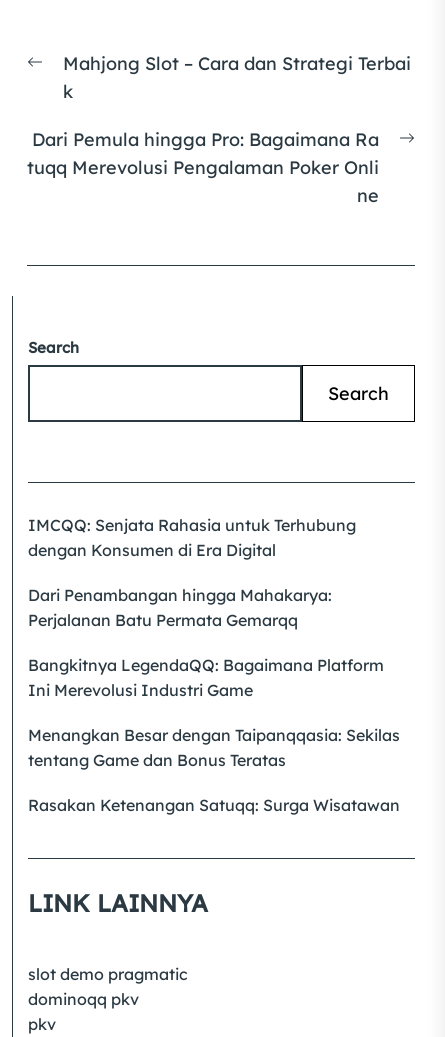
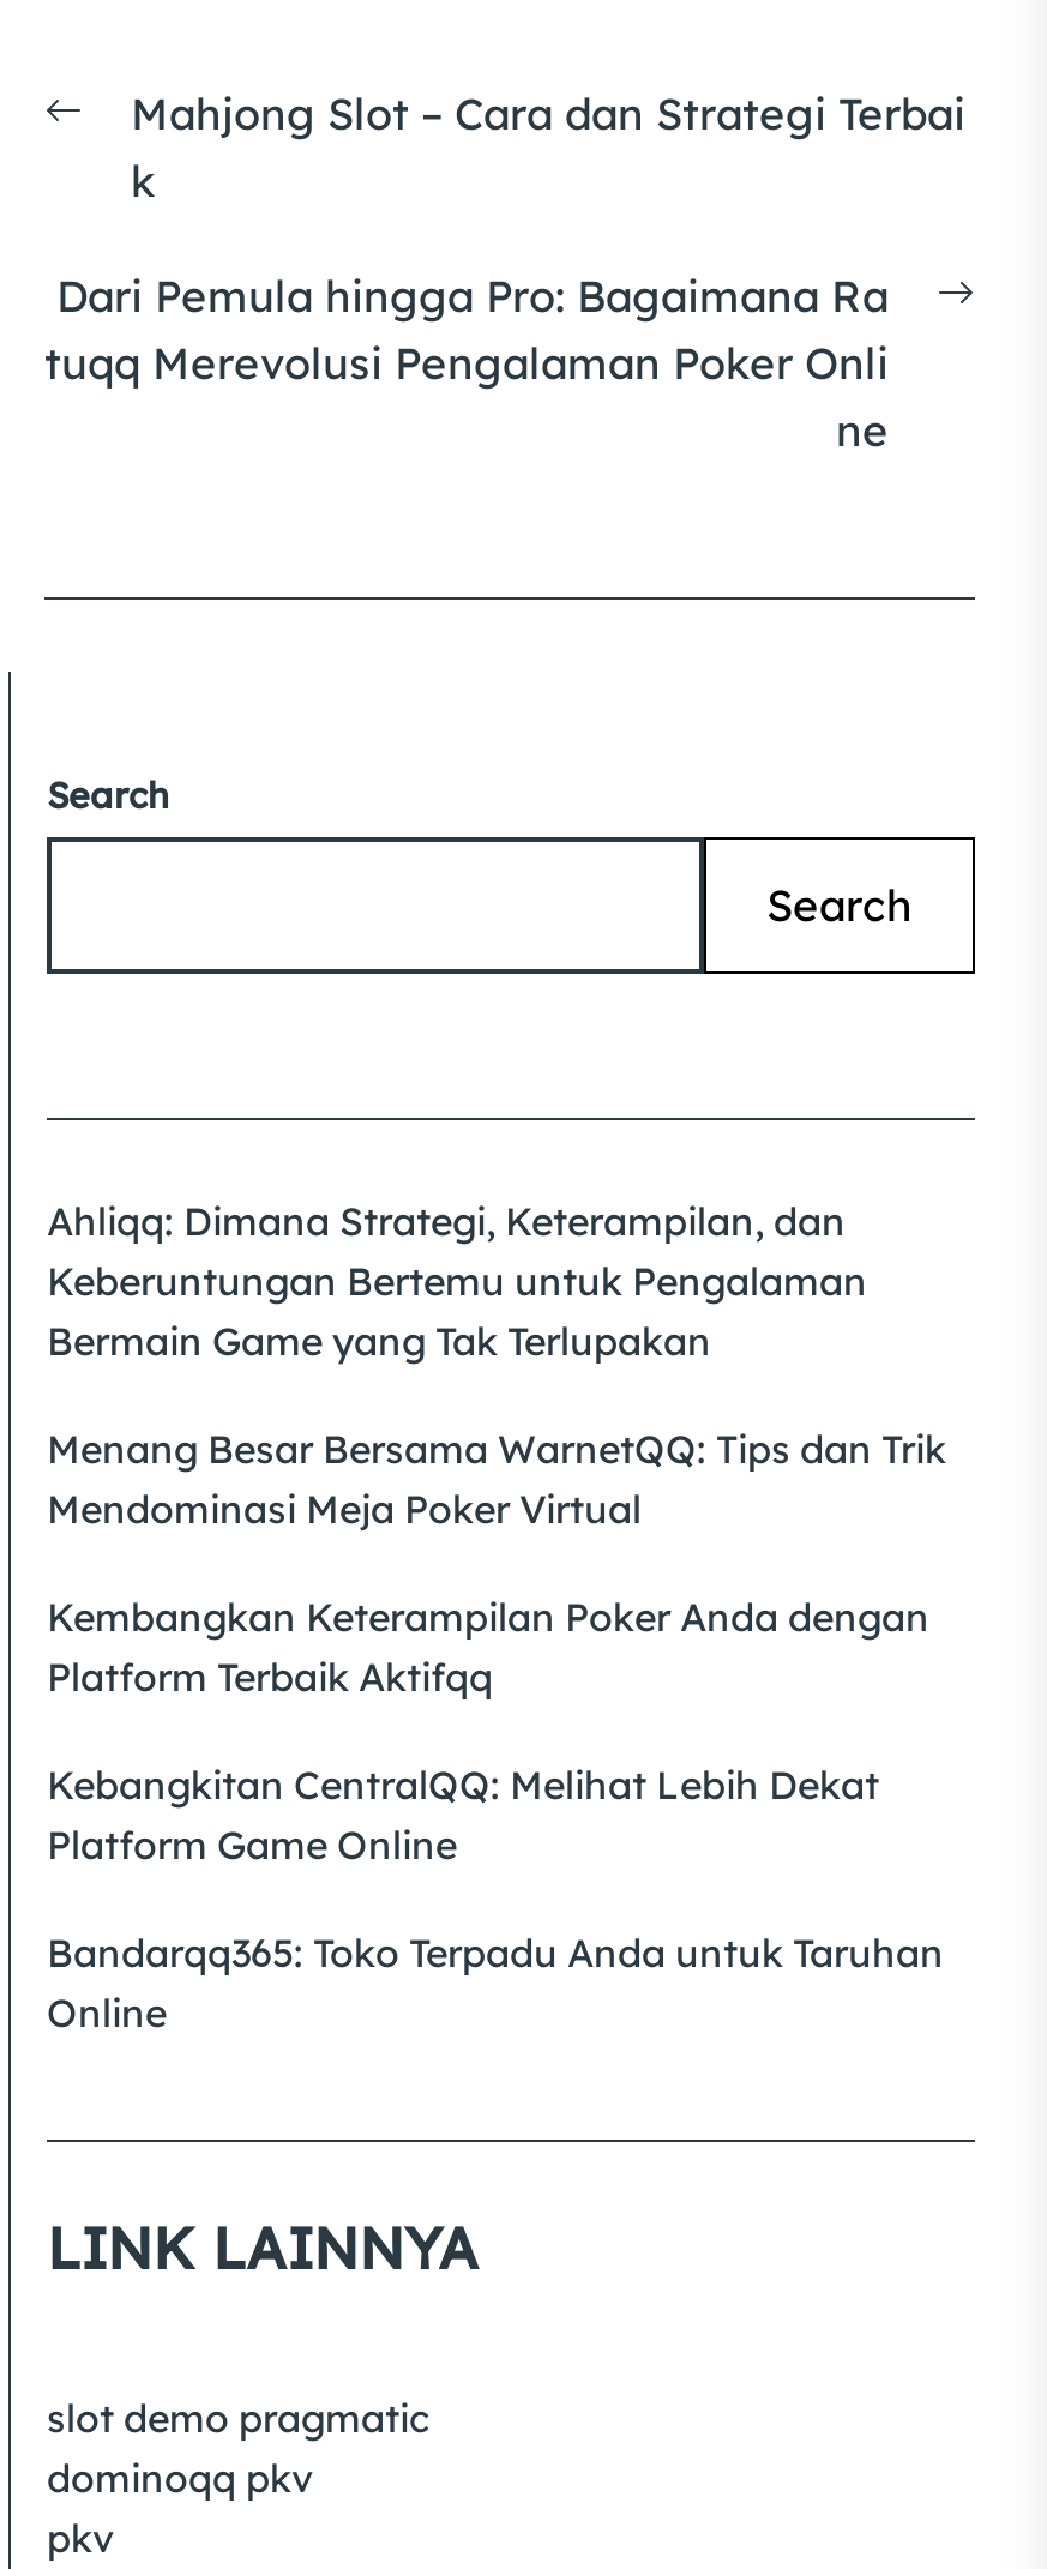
[28,515,356,560] IMCQQ: Senjata Rahasia untuk Terhubung | dengan Konsumen di Era Digital -> [47,1197,867,1365] Ahliqq: Dimana Strategi, Keterampilan, dan | Keberuntungan Bertemu untuk Pengalaman | Bermain Game yang Tak Terlupakan
[28,585,332,630] Dari Penambangan hingga Mahakarya: | Perjalanan Batu Permata Gemarqq -> [47,1425,946,1533] Menang Besar Bersama WarnetQQ: Tips dan Trik | Mendominasi Meja Poker Virtual
[28,655,384,700] Bangkitnya LegendaQQ: Bagaimana Platform | Ini Merevolusi Industri Game -> [47,1593,929,1701] Kembangkan Keterampilan Poker Anda dengan | Platform Terbaik Aktifqq
[28,725,400,770] Menangkan Besar dengan Taipanqqasia: Sekilas | tentang Game dan Bonus Teratas -> [47,1761,879,1869] Kebangkitan CentralQQ: Melihat Lebih Dekat | Platform Game Online
[28,795,400,815] Rasakan Ketenangan Satuqq: Surga Wisatawan -> [47,1929,944,2036] Bandarqq365: Toko Terpadu Anda untuk Taruhan | Online

